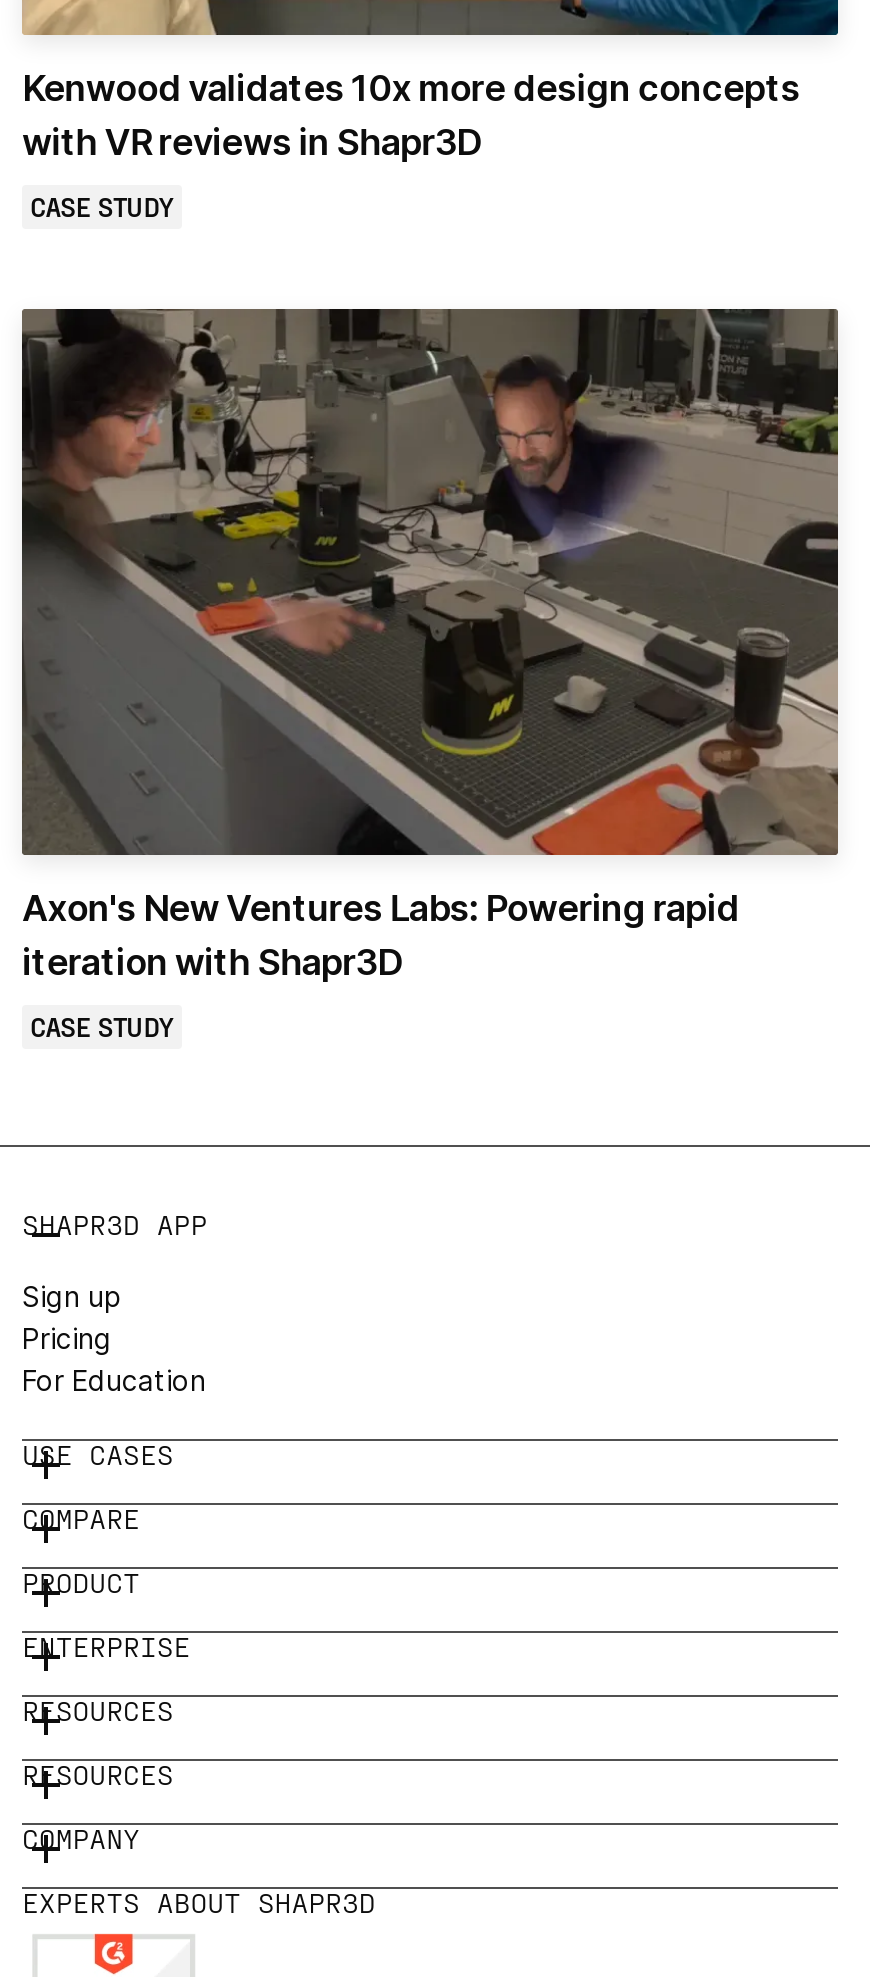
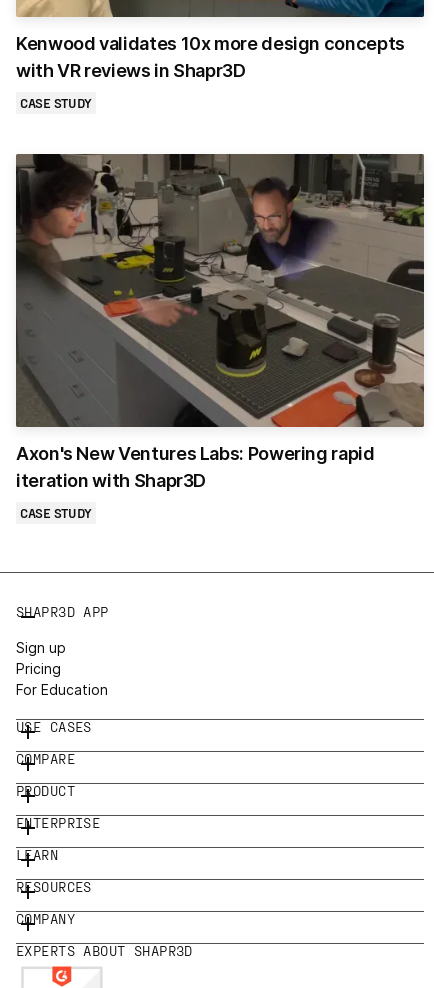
[22,1692,174,1726] RESOURCES -> [16,846,58,863] LEARN

